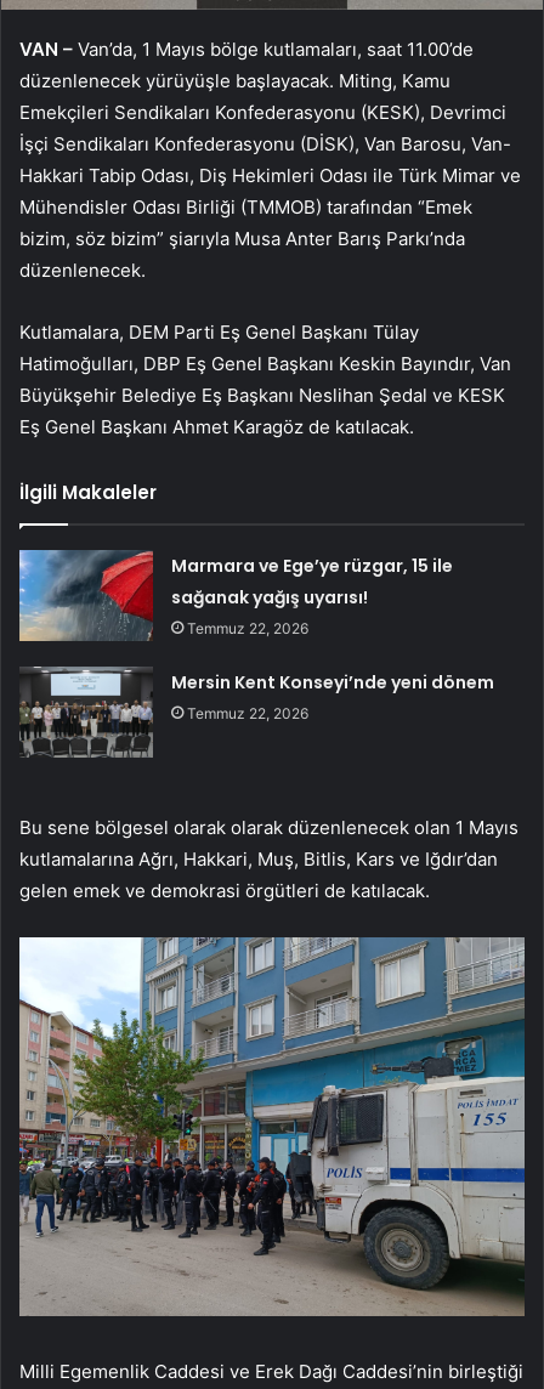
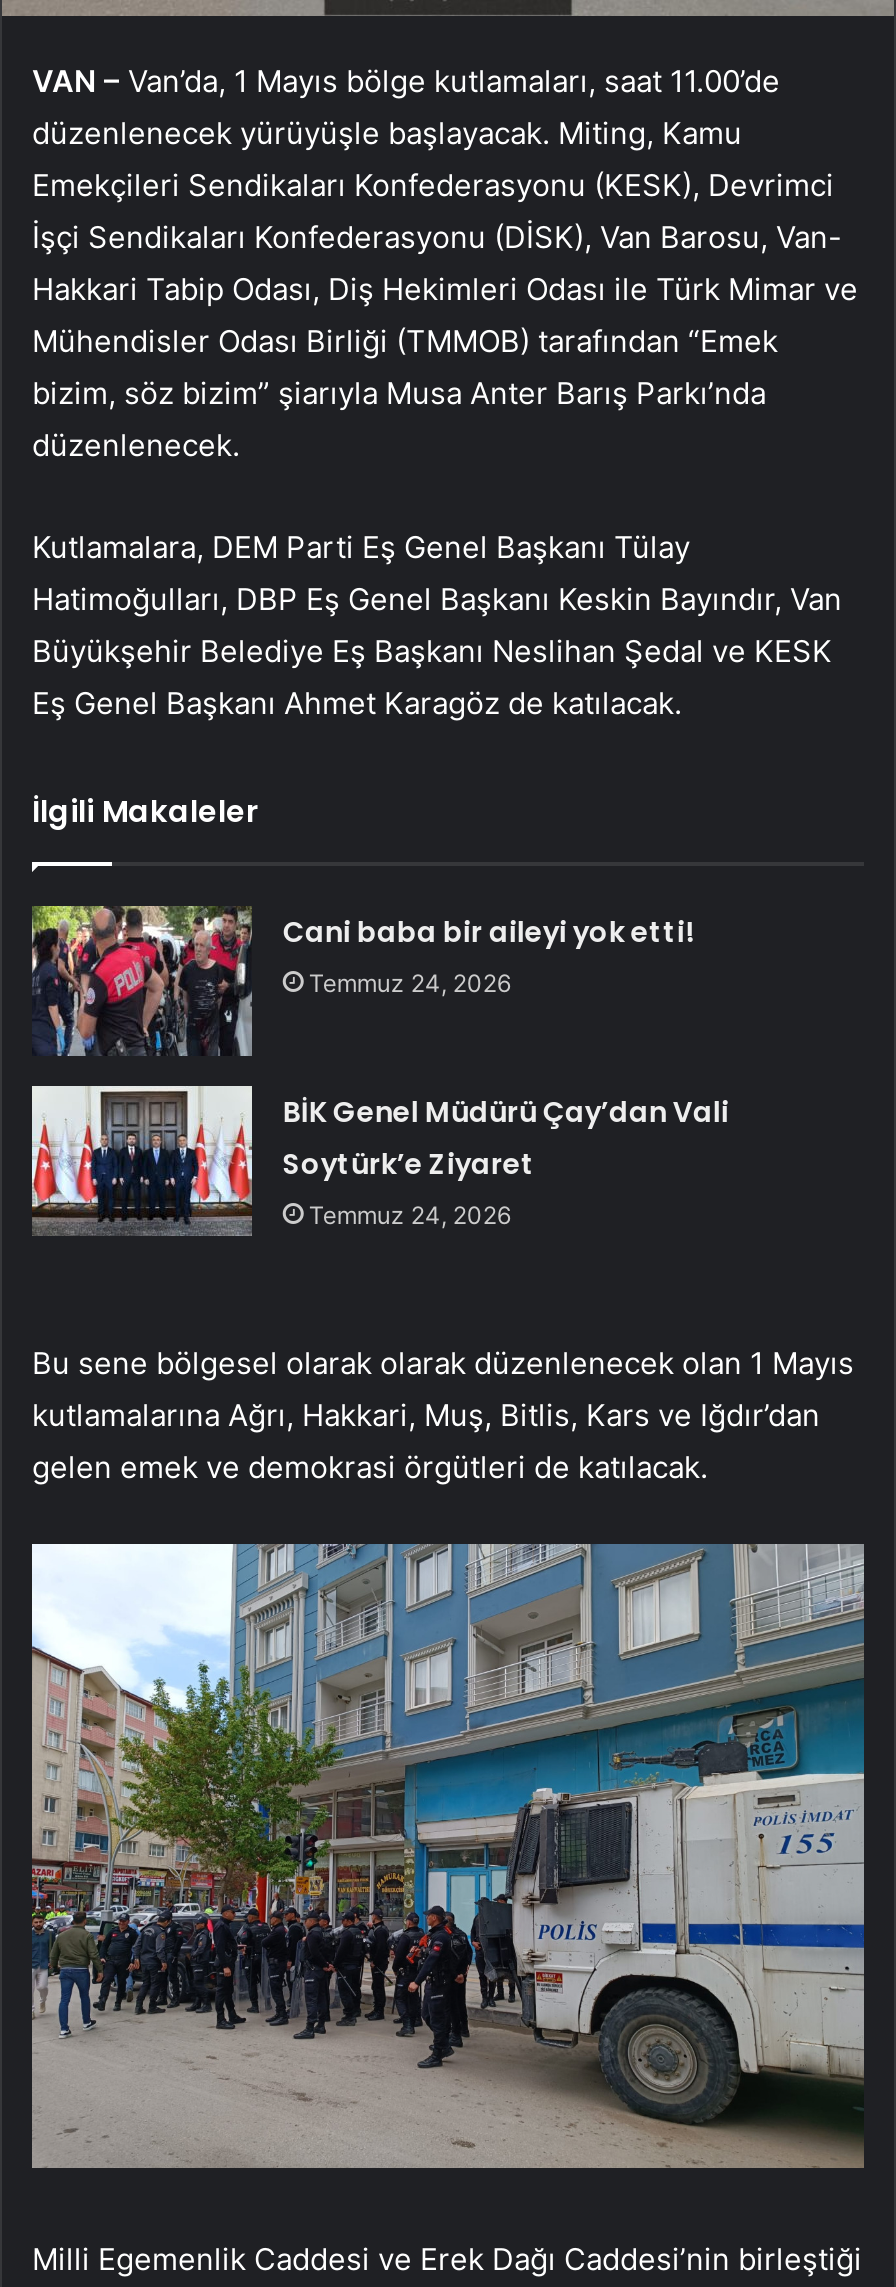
[18,549,453,642] [image] | Marmara ve Ege’ye rüzgar, 15 ile | sağanak yağış uyarısı! | Temmuz 22, 2026 -> [30,904,693,1056] [image] | Cani baba bir aileyi yok etti! | Temmuz 24, 2026
[19,659,495,759] [image] | Mersin Kent Konseyi’nde yeni dönem | Temmuz 22, 2026 -> [30,1084,729,1248] [image] | BİK Genel Müdürü Çay’dan Vali | Soytürk’e Ziyaret | Temmuz 24, 2026

